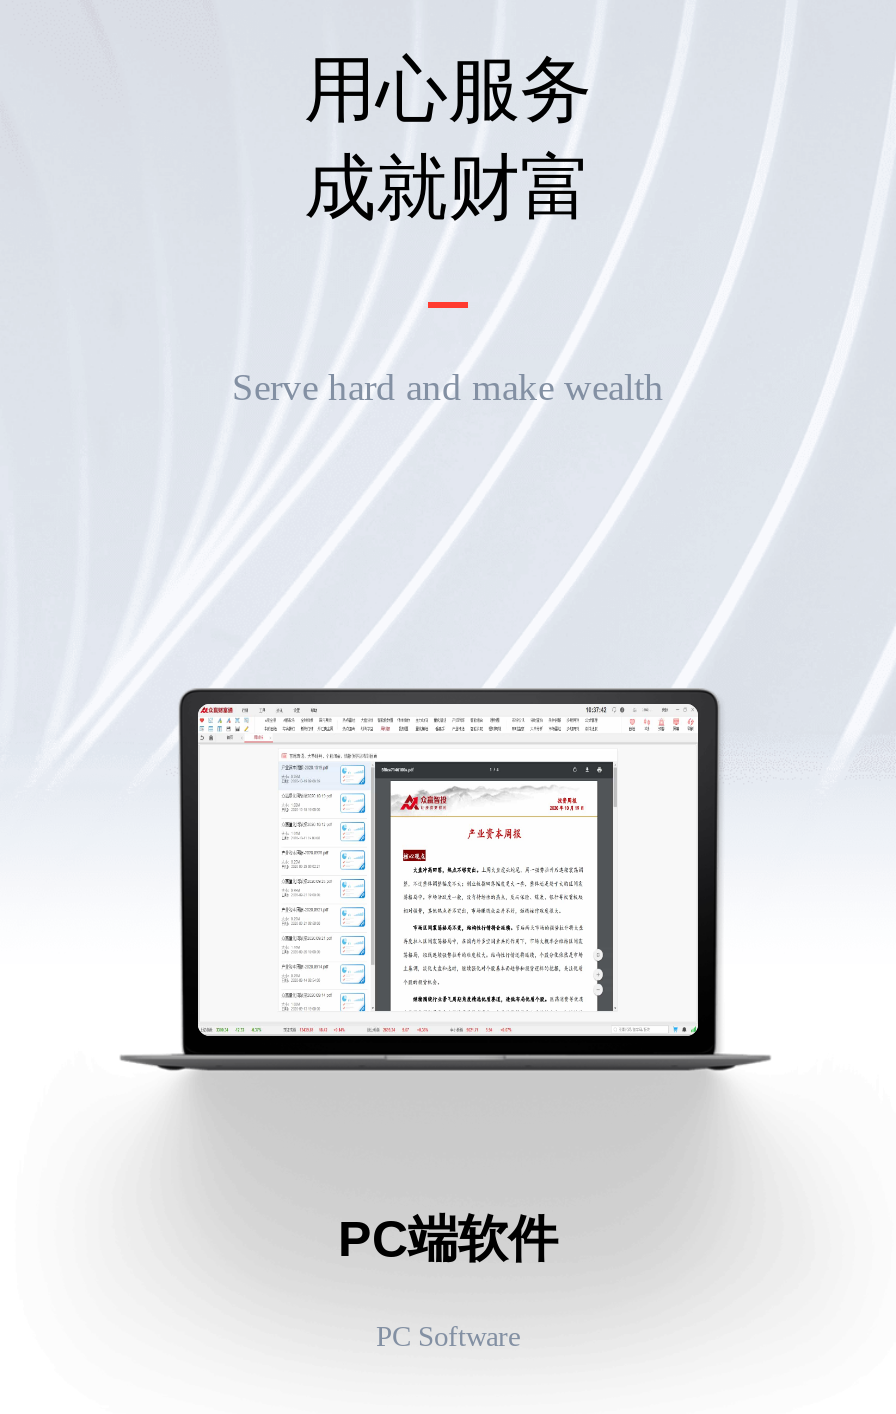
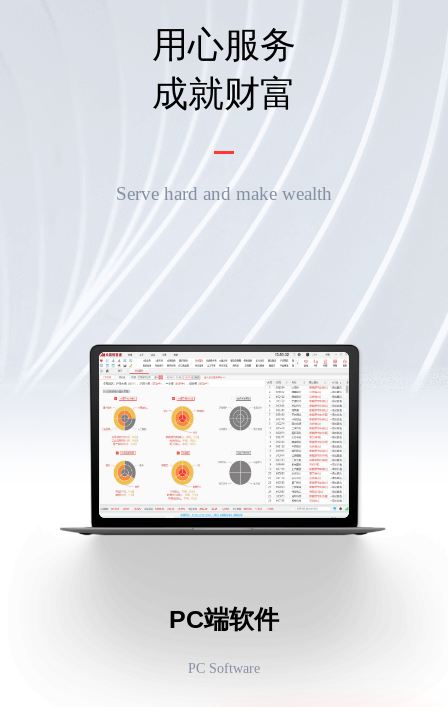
[208,706,698,1034] [image] -> [102,352,349,517] [image]

